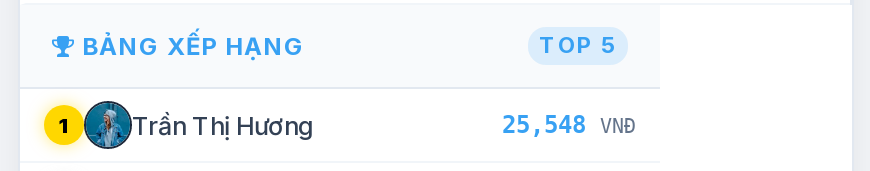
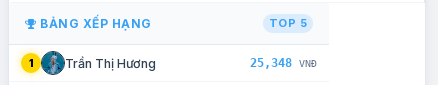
[502,110,636,138] 25,548 VNĐ -> [250,55,317,69] 25,348 VNĐ

